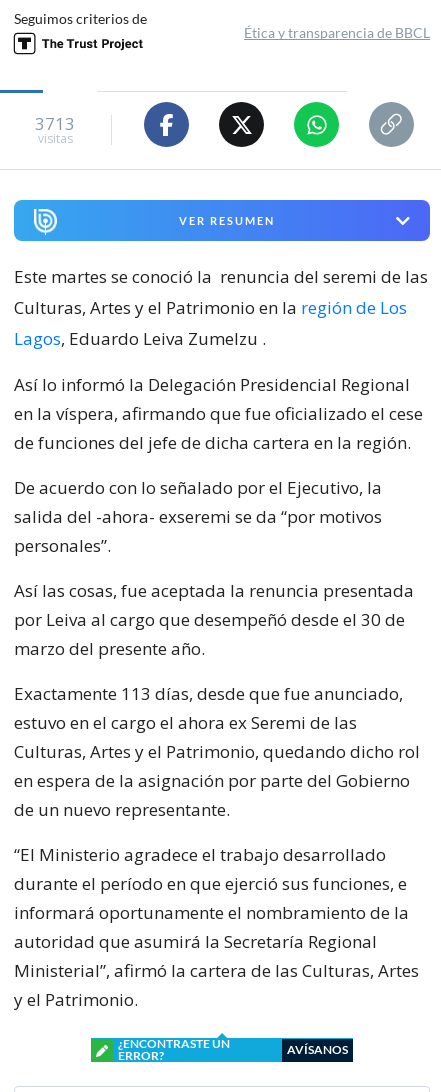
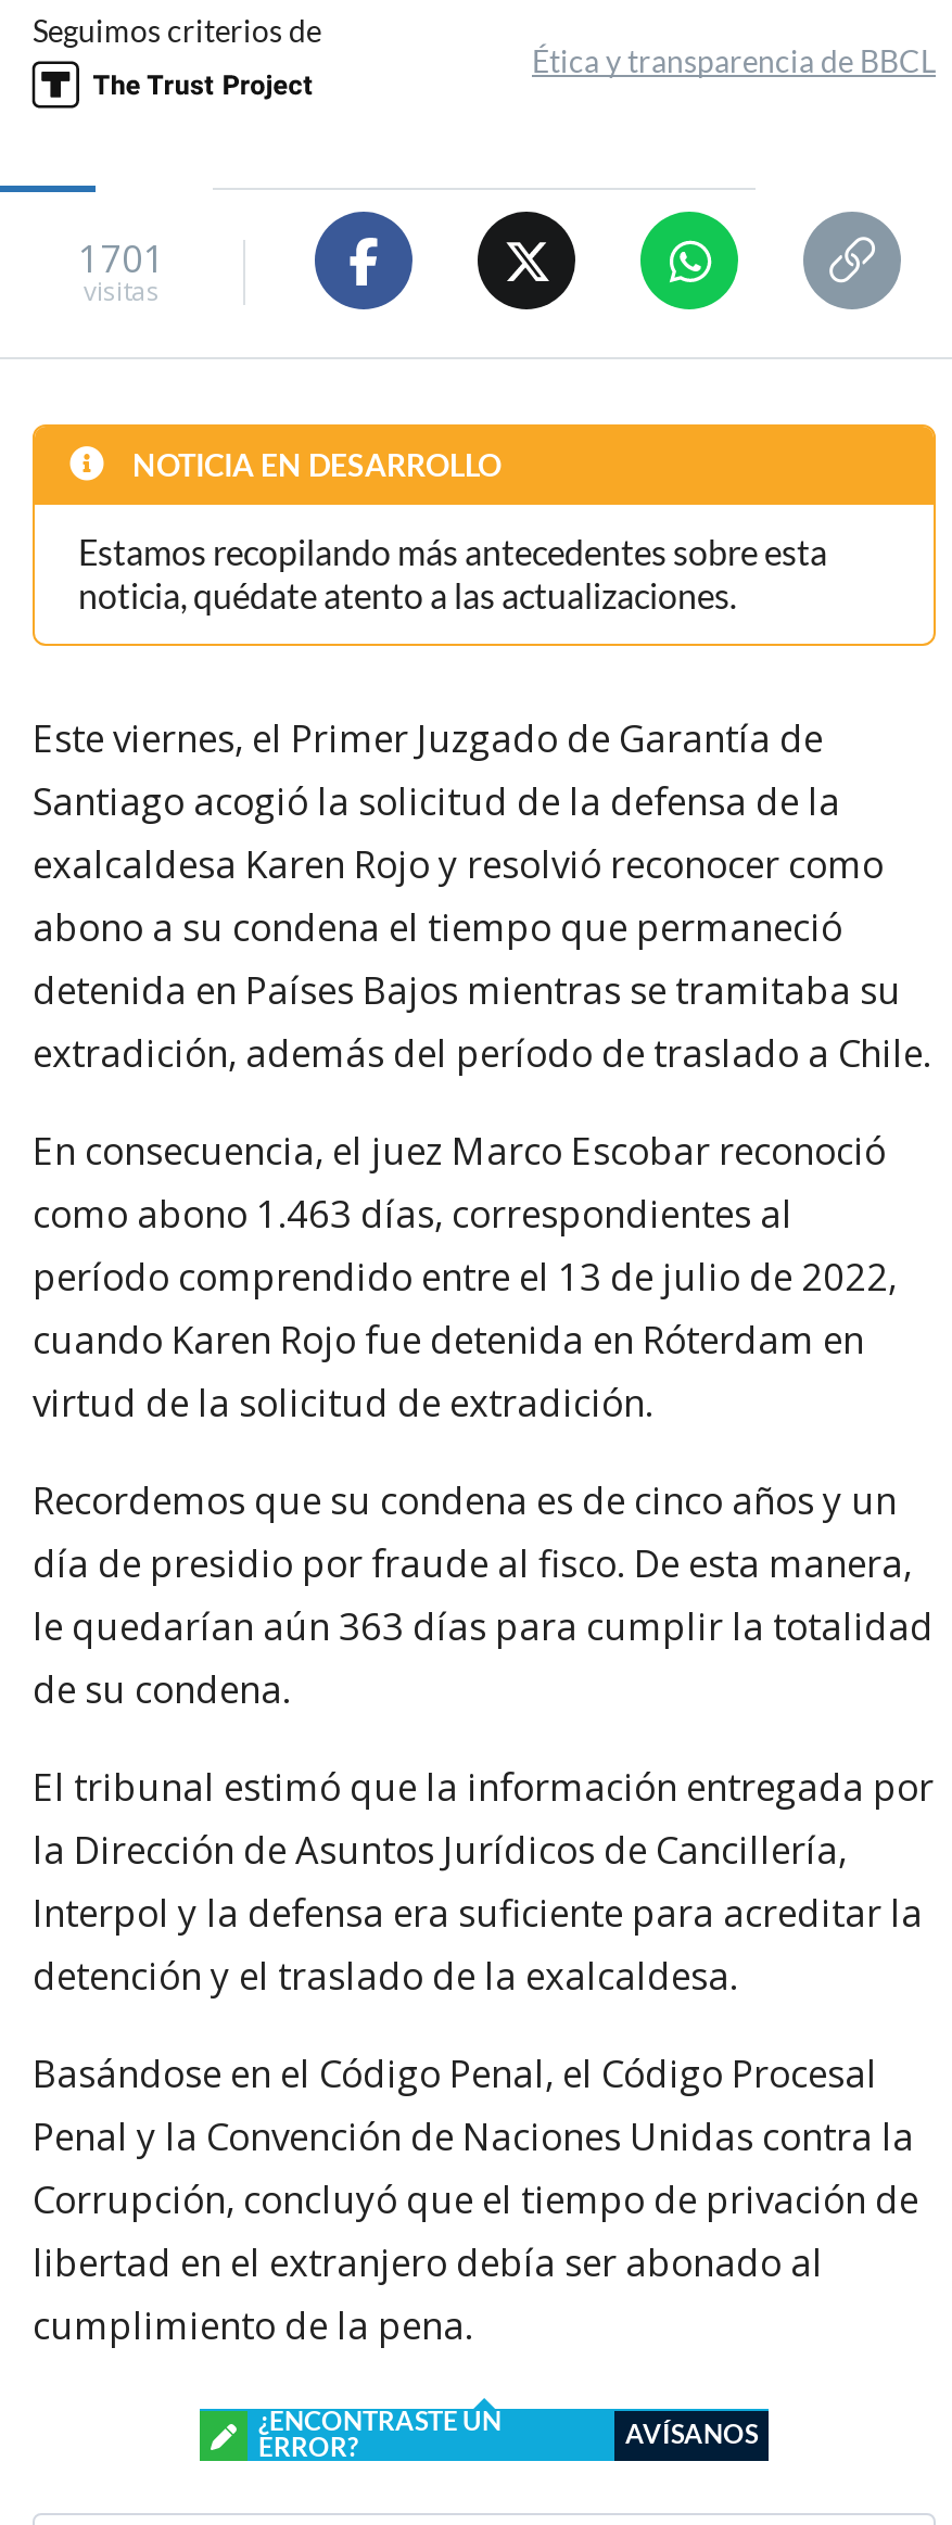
[35,112,75,135] 3713 -> [78,233,165,283] 1701
[178,214,274,227] VER RESUMEN -> [126,447,502,484] NOTICIA EN DESARROLLO
[14,265,428,350] Este martes se conoció la renuncia del seremi de las | Culturas, Artes y el Patrimonio en la región de Los | Lagos, Eduardo Leiva Zumelzu . -> [78,532,827,617] Estamos recopilando más antecedentes sobre esta | noticia, quédate atento a las actualizaciones.
[14,373,423,454] Así lo informó la Delegación Presidencial Regional | en la víspera, afirmando que fue oficializado el cese | de funciones del jefe de dicha cartera en la región. -> [33,714,931,1079] Este viernes, el Primer Juzgado de Garantía de | Santiago acogió la solicitud de la defensa de la | exalcaldesa Karen Rojo y resolvió reconocer como | abono a su condena el tiempo que permaneció | detenida en Países Bajos mientras se tramitaba su | extradición, además del período de traslado a Chile.
[14,476,382,557] De acuerdo con lo señalado por el Ejecutivo, la | salida del -ahora- exseremi se da “por motivos | personales”. -> [33,1127,897,1429] En consecuencia, el juez Marco Escobar reconoció | como abono 1.463 días, correspondientes al | período comprendido entre el 13 de julio de 2022, | cuando Karen Rojo fue detenida en Róterdam en | virtud de la solicitud de extradición.
[14,579,414,660] Así las cosas, fue aceptada la renuncia presentada | por Leiva al cargo que desempeñó desde el 30 de | marzo del presente año. -> [33,1476,934,1715] Recordemos que su condena es de cinco años y un | día de presidio por fraude al fisco. De esta manera, | le quedarían aún 363 días para cumplir la totalidad | de su condena.
[14,682,420,821] Exactamente 113 días, desde que fue anunciado, | estuvo en el cargo el ahora ex Seremi de las | Culturas, Artes y el Patrimonio, quedando dicho rol | en espera de la asignación por parte del Gobierno | de un nuevo representante. -> [33,1763,934,2002] El tribunal estimó que la información entregada por | la Dirección de Asuntos Jurídicos de Cancillería, | Interpol y la defensa era suficiente para acreditar la | detención y el traslado de la exalcaldesa.
[14,843,419,1011] “El Ministerio agradece el trabajo desarrollado | durante el período en que ejerció sus funciones, e | informará oportunamente el nombramiento de la | autoridad que asumirá la Secretaría Regional | Ministerial”, afirmó la cartera de las Culturas, Artes | y el Patrimonio. -> [33,2050,918,2351] Basándose en el Código Penal, el Código Procesal | Penal y la Convención de Naciones Unidas contra la | Corrupción, concluyó que el tiempo de privación de | libertad en el extranjero debía ser abonado al | cumplimiento de la pena.

